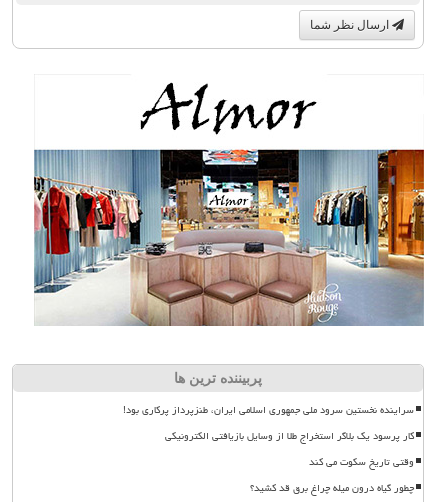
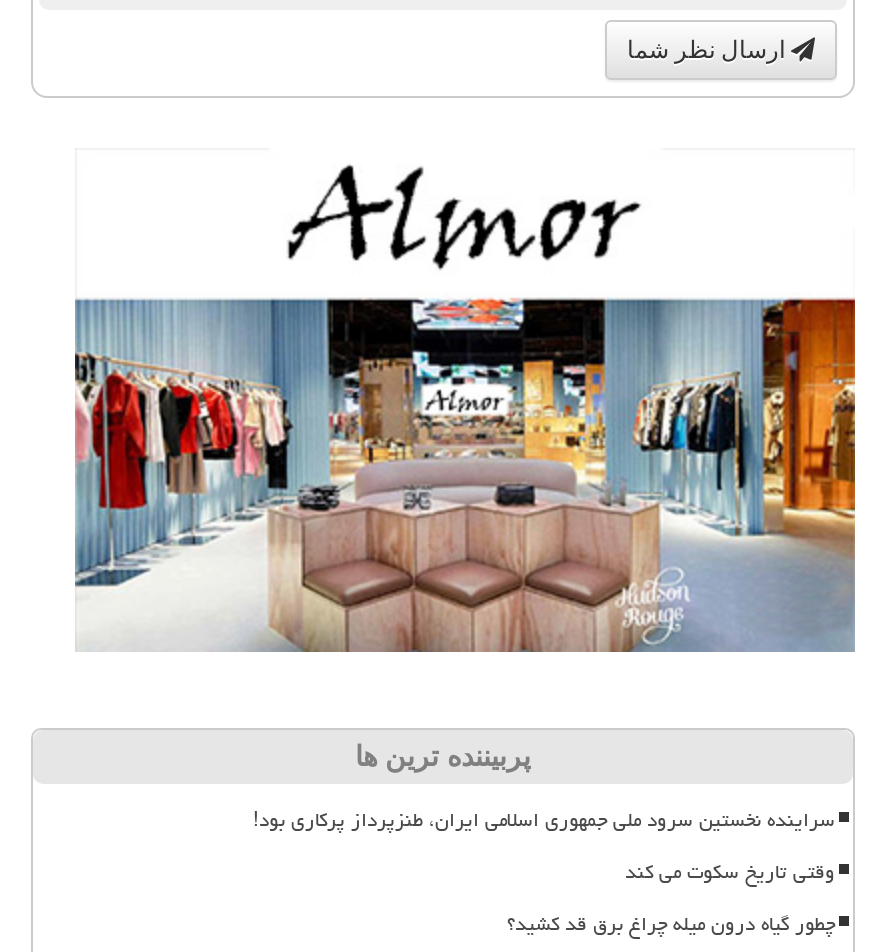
[165,426,414,446] کار پرسود یک بلاگر استخراج طلا از وسایل بازیافتی الکترونیکی -> none

